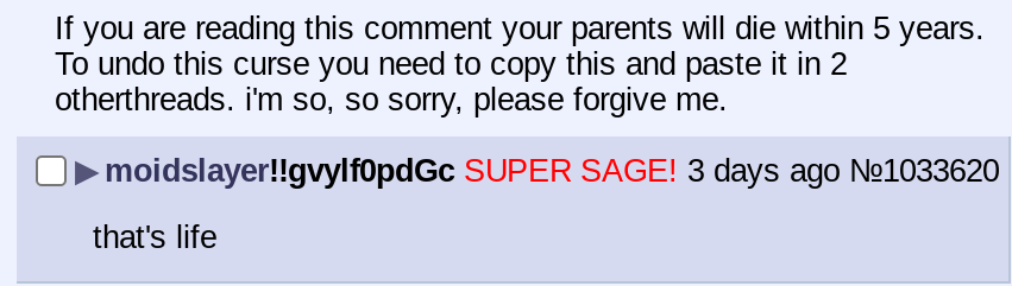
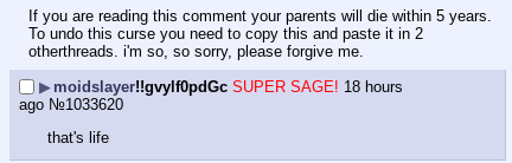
[687,152,999,188] 3 days ago №1033620 -> [19,78,403,113] 18 hours | ago №1033620

